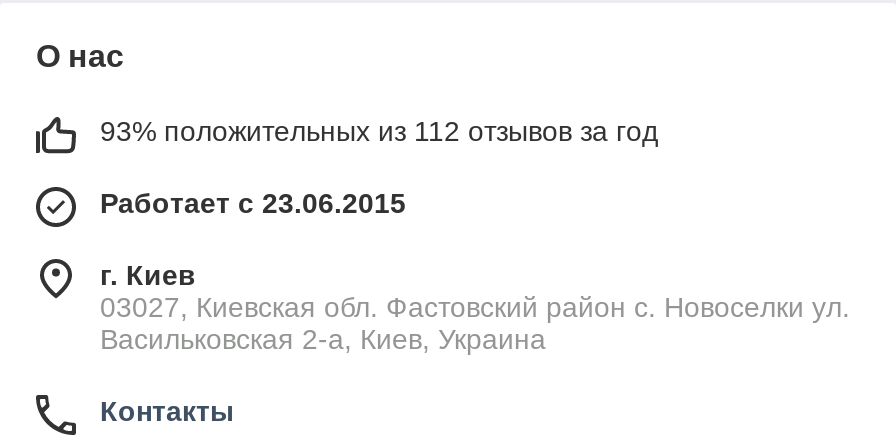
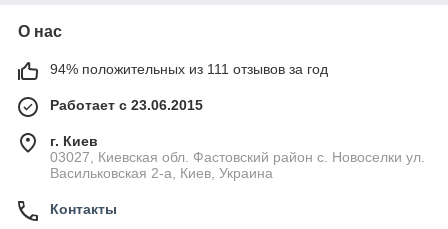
[100,115,658,147] 93% положительных из 112 отзывов за год -> [50,61,328,77] 94% положительных из 111 отзывов за год

